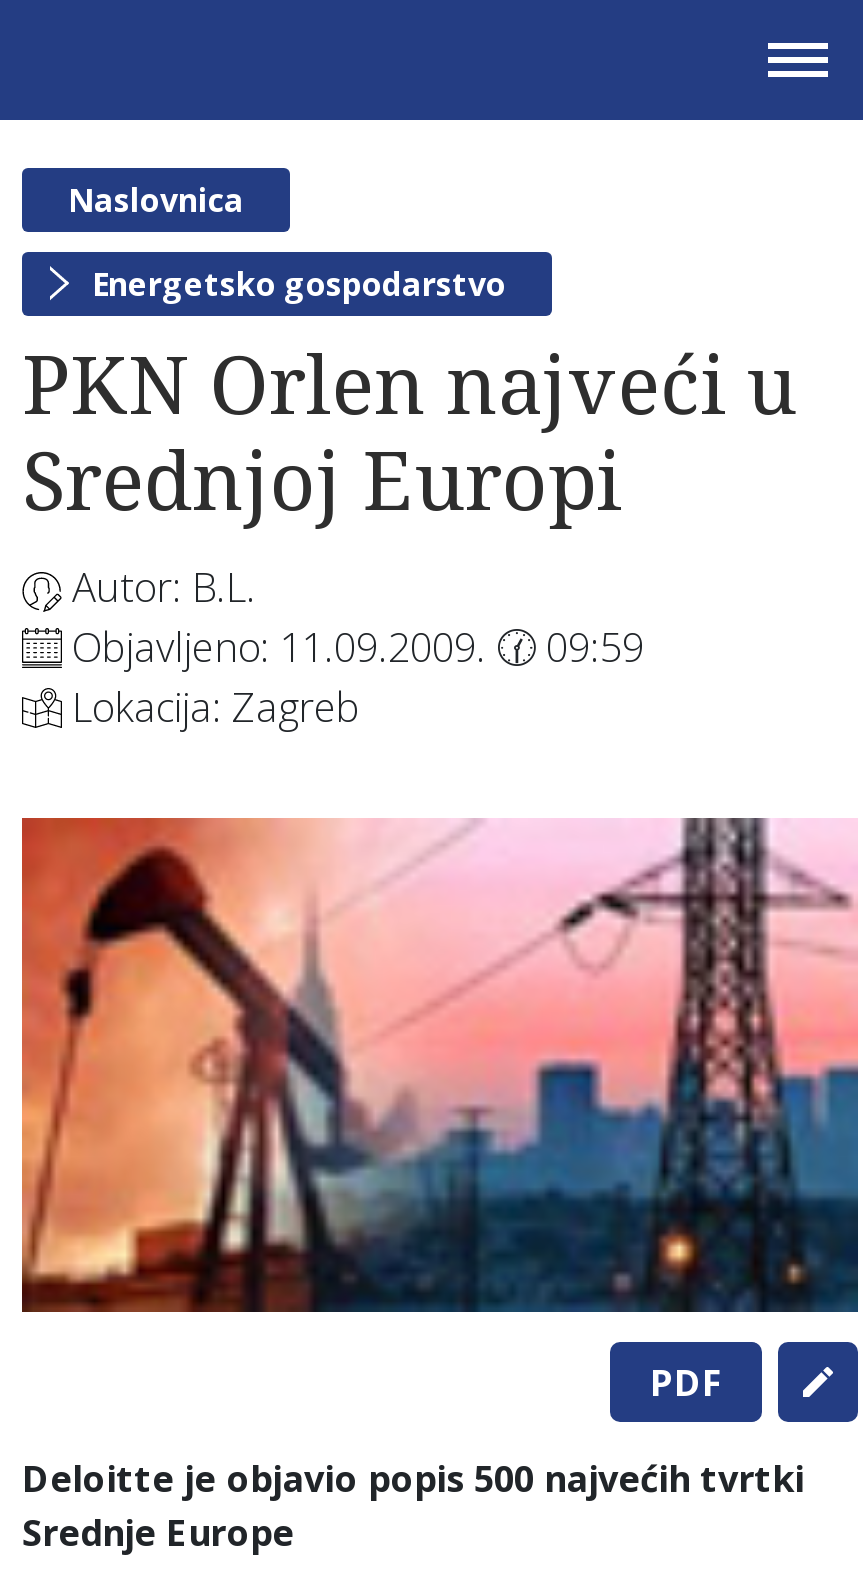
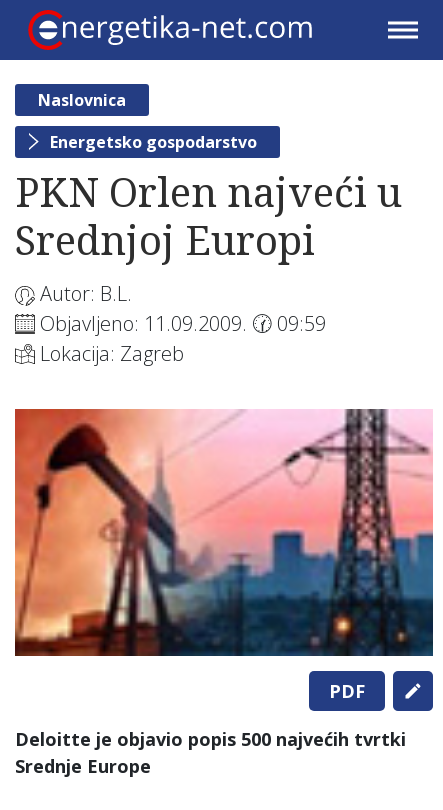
none -> [27,9,313,51] [image]

